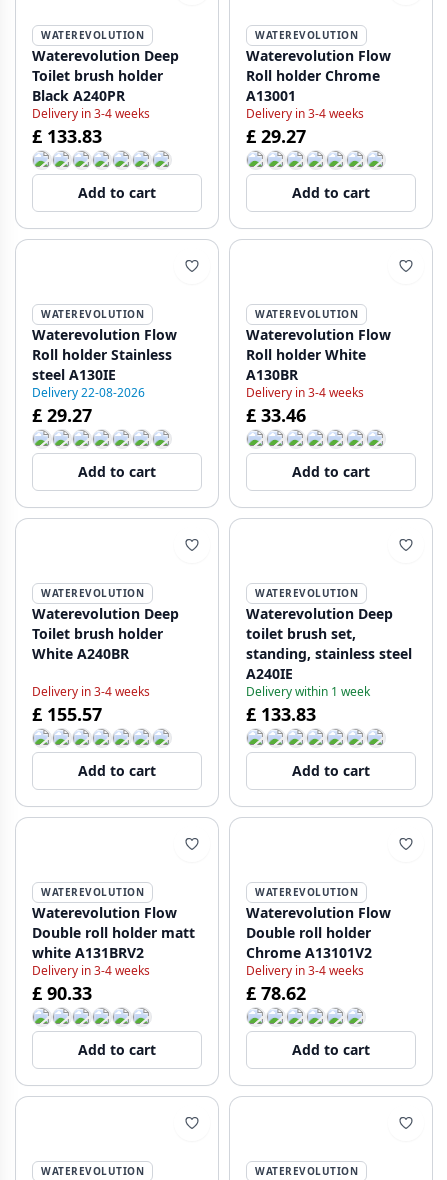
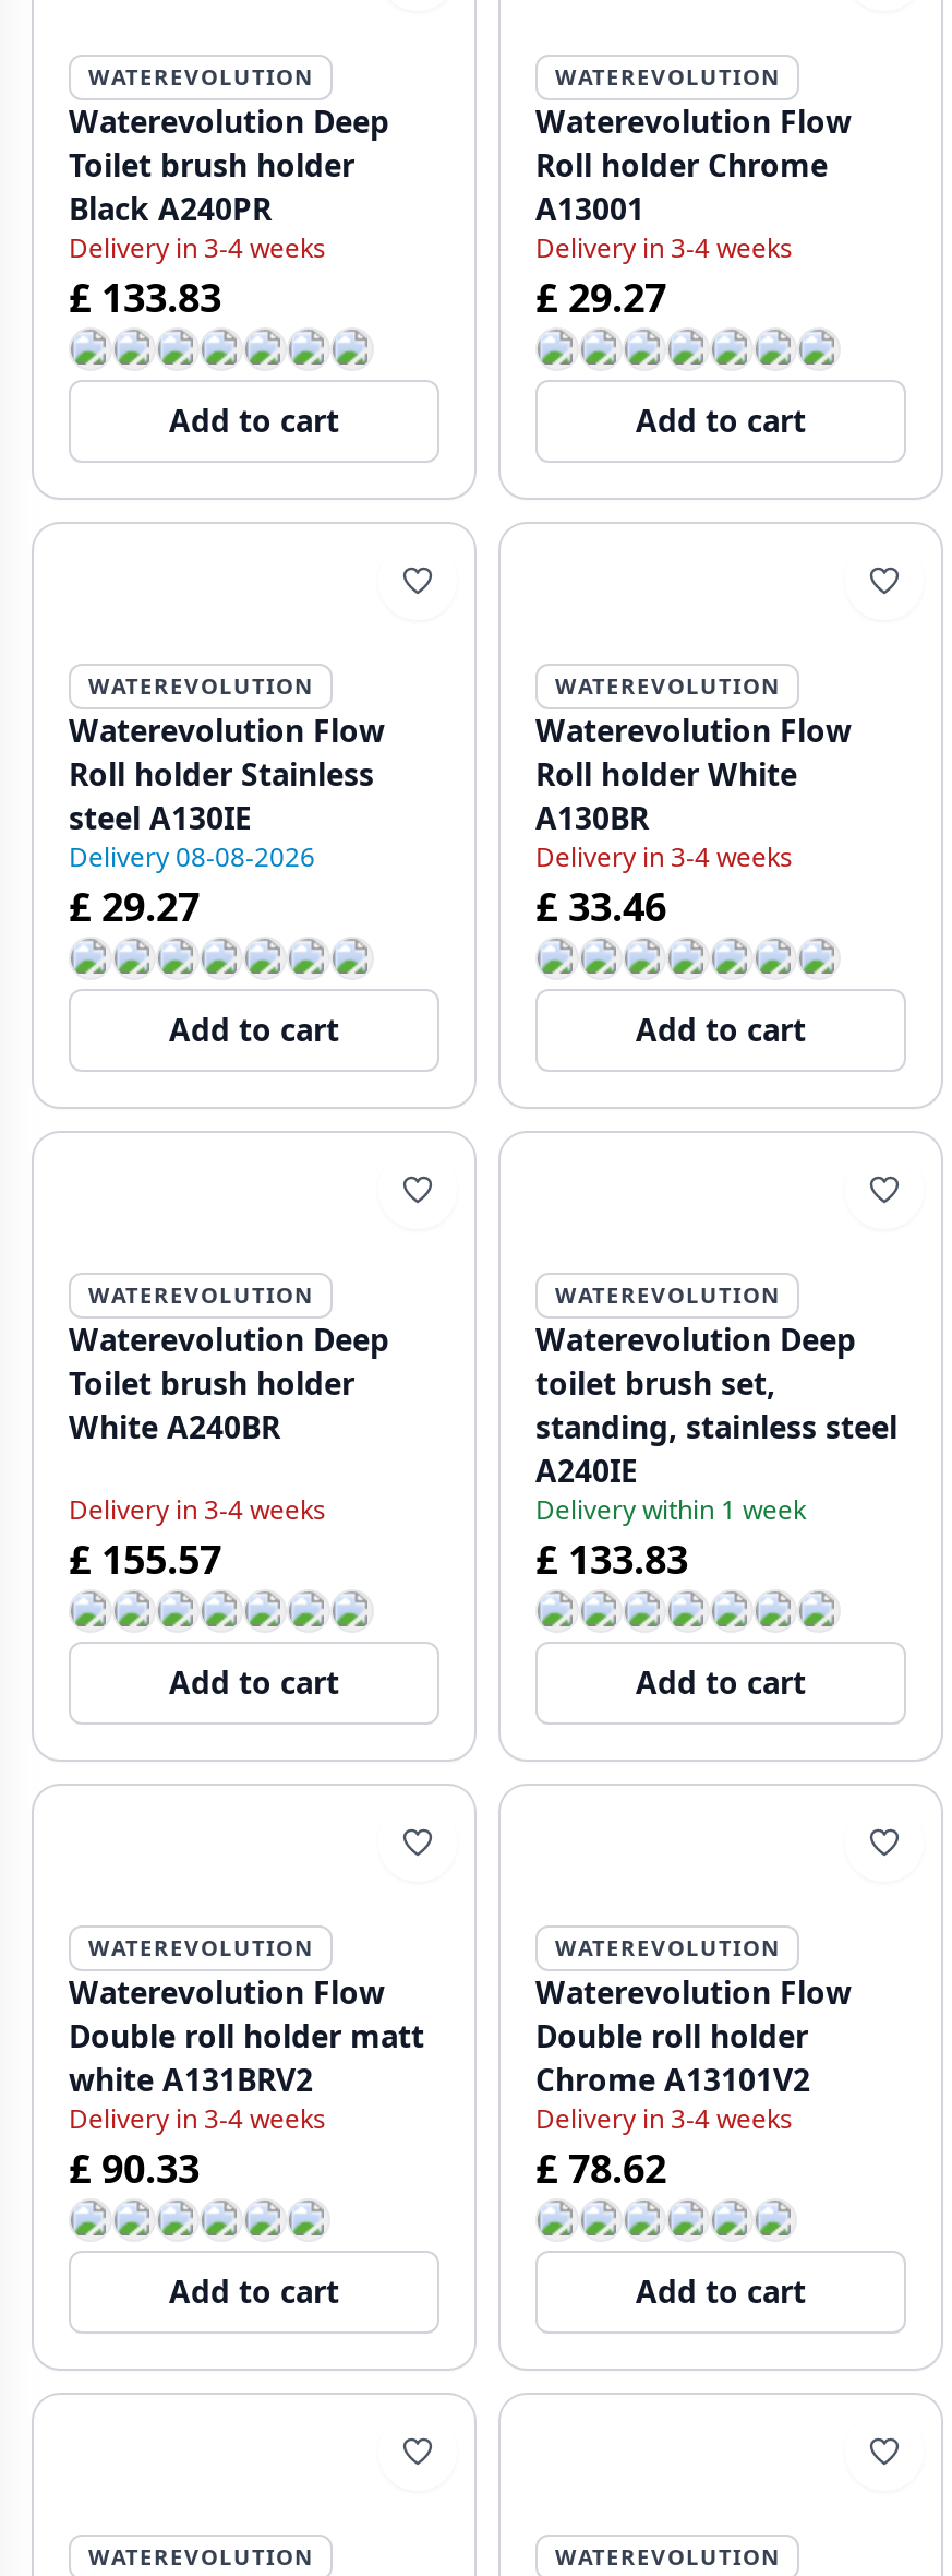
[32,384,145,401] Delivery 22-08-2026 -> [69,838,315,875] Delivery 08-08-2026

